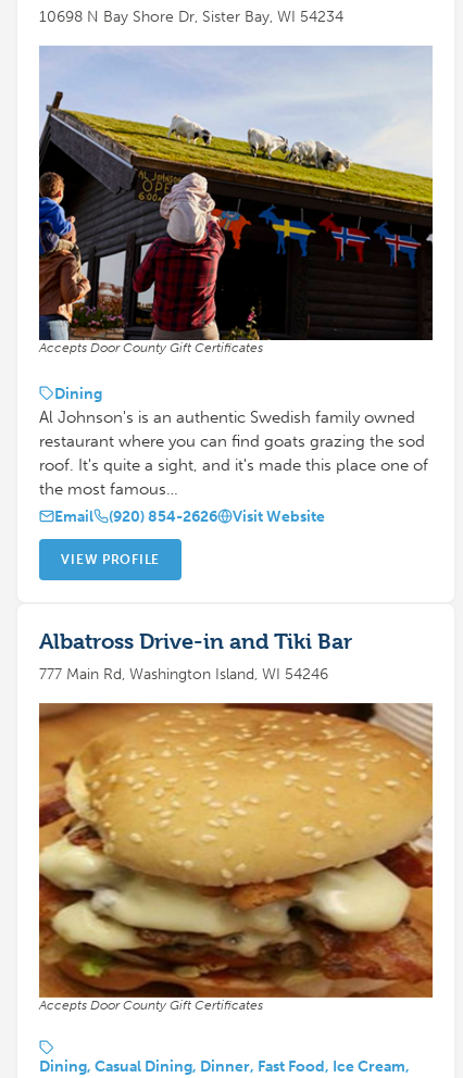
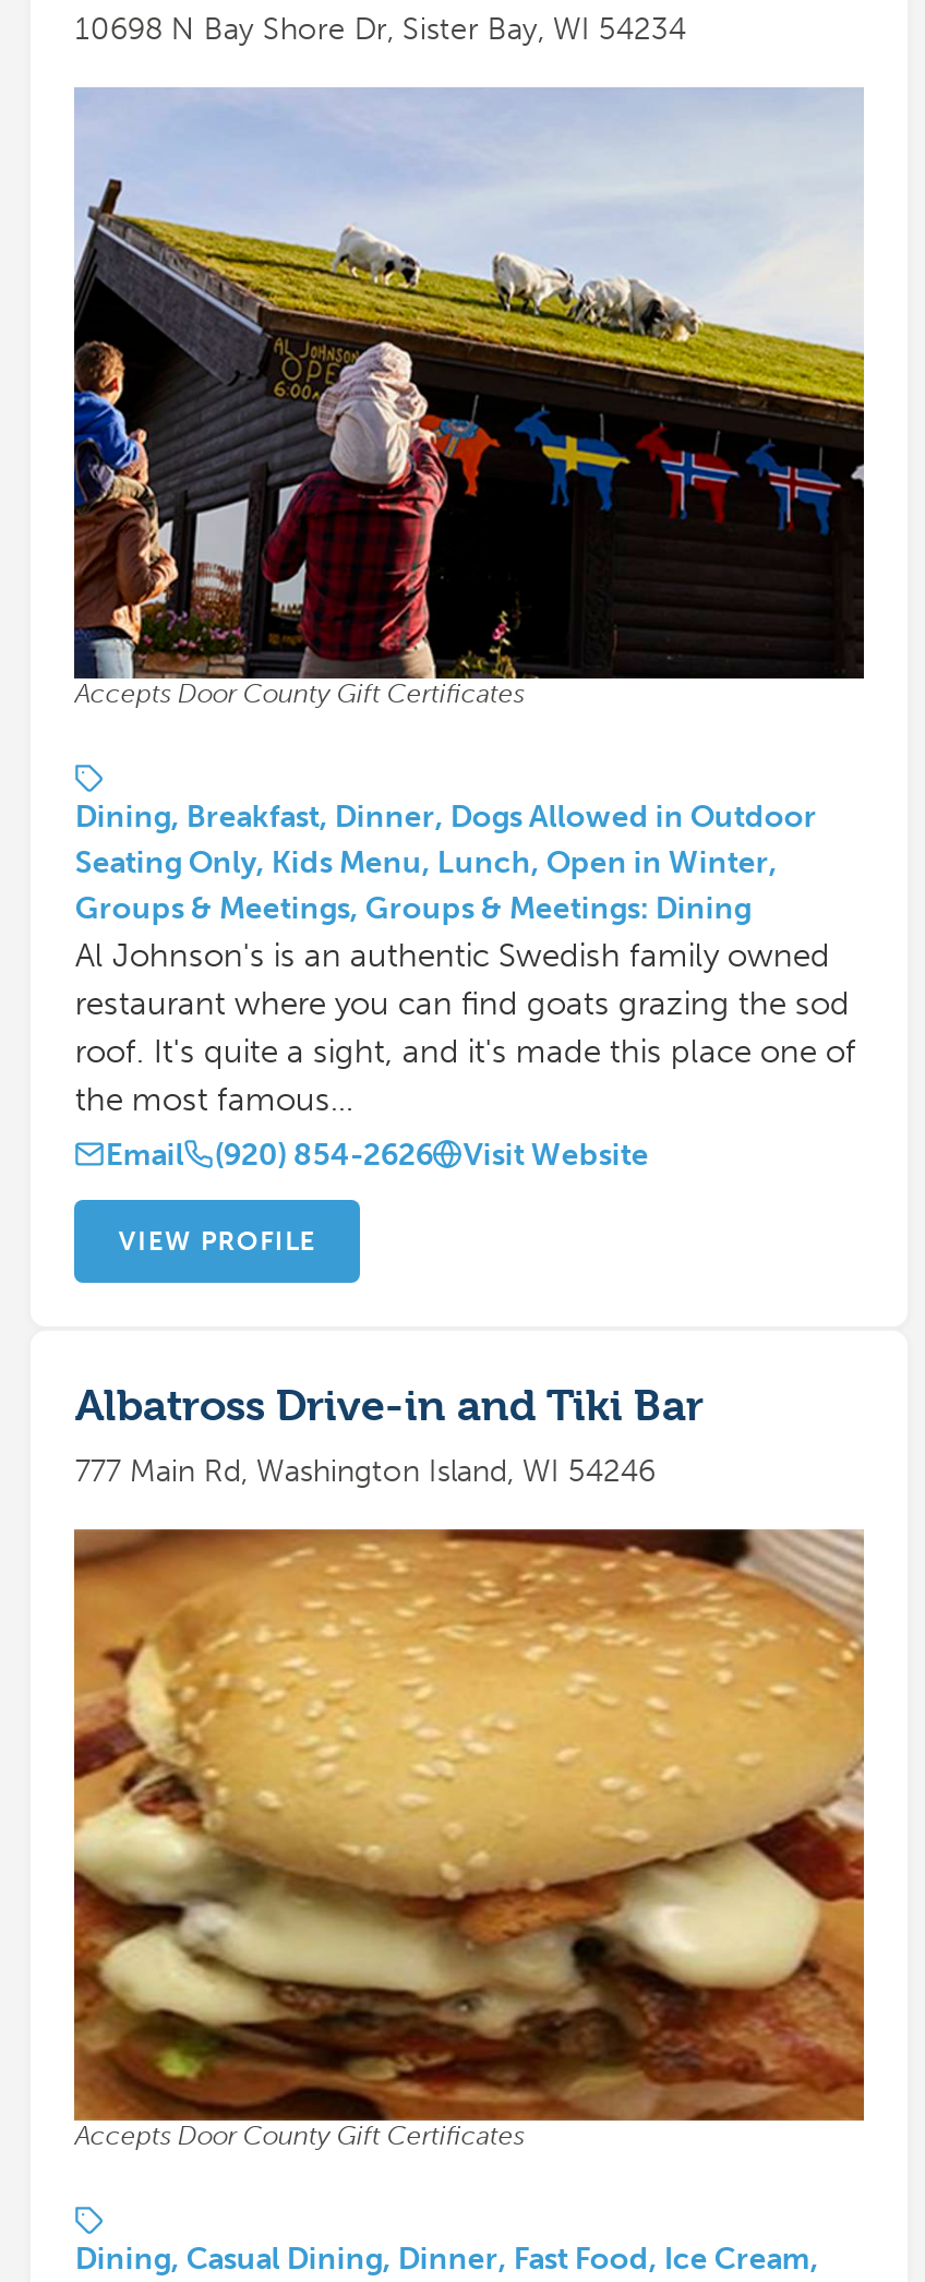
[55,385,103,403] Dining -> [75,798,817,927] Dining, Breakfast, Dinner, Dogs Allowed in Outdoor | Seating Only, Kids Menu, Lunch, Open in Winter, | Groups & Meetings, Groups & Meetings: Dining

